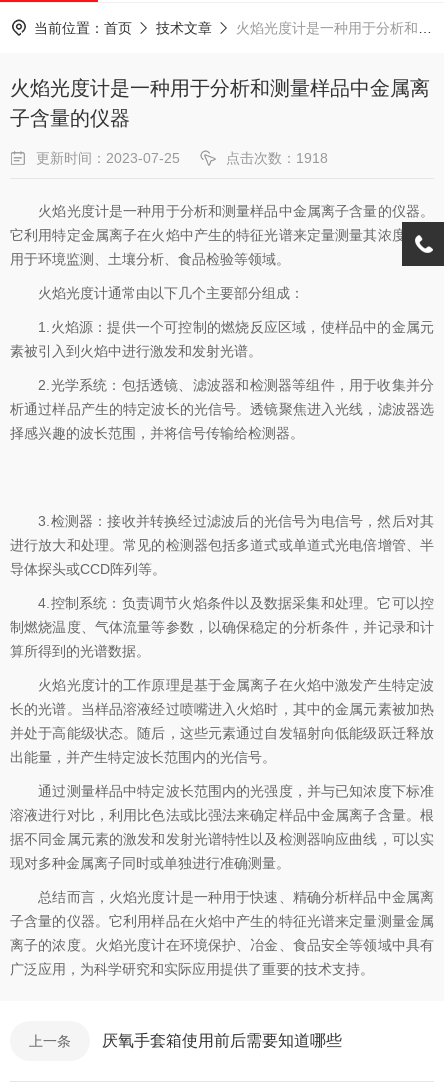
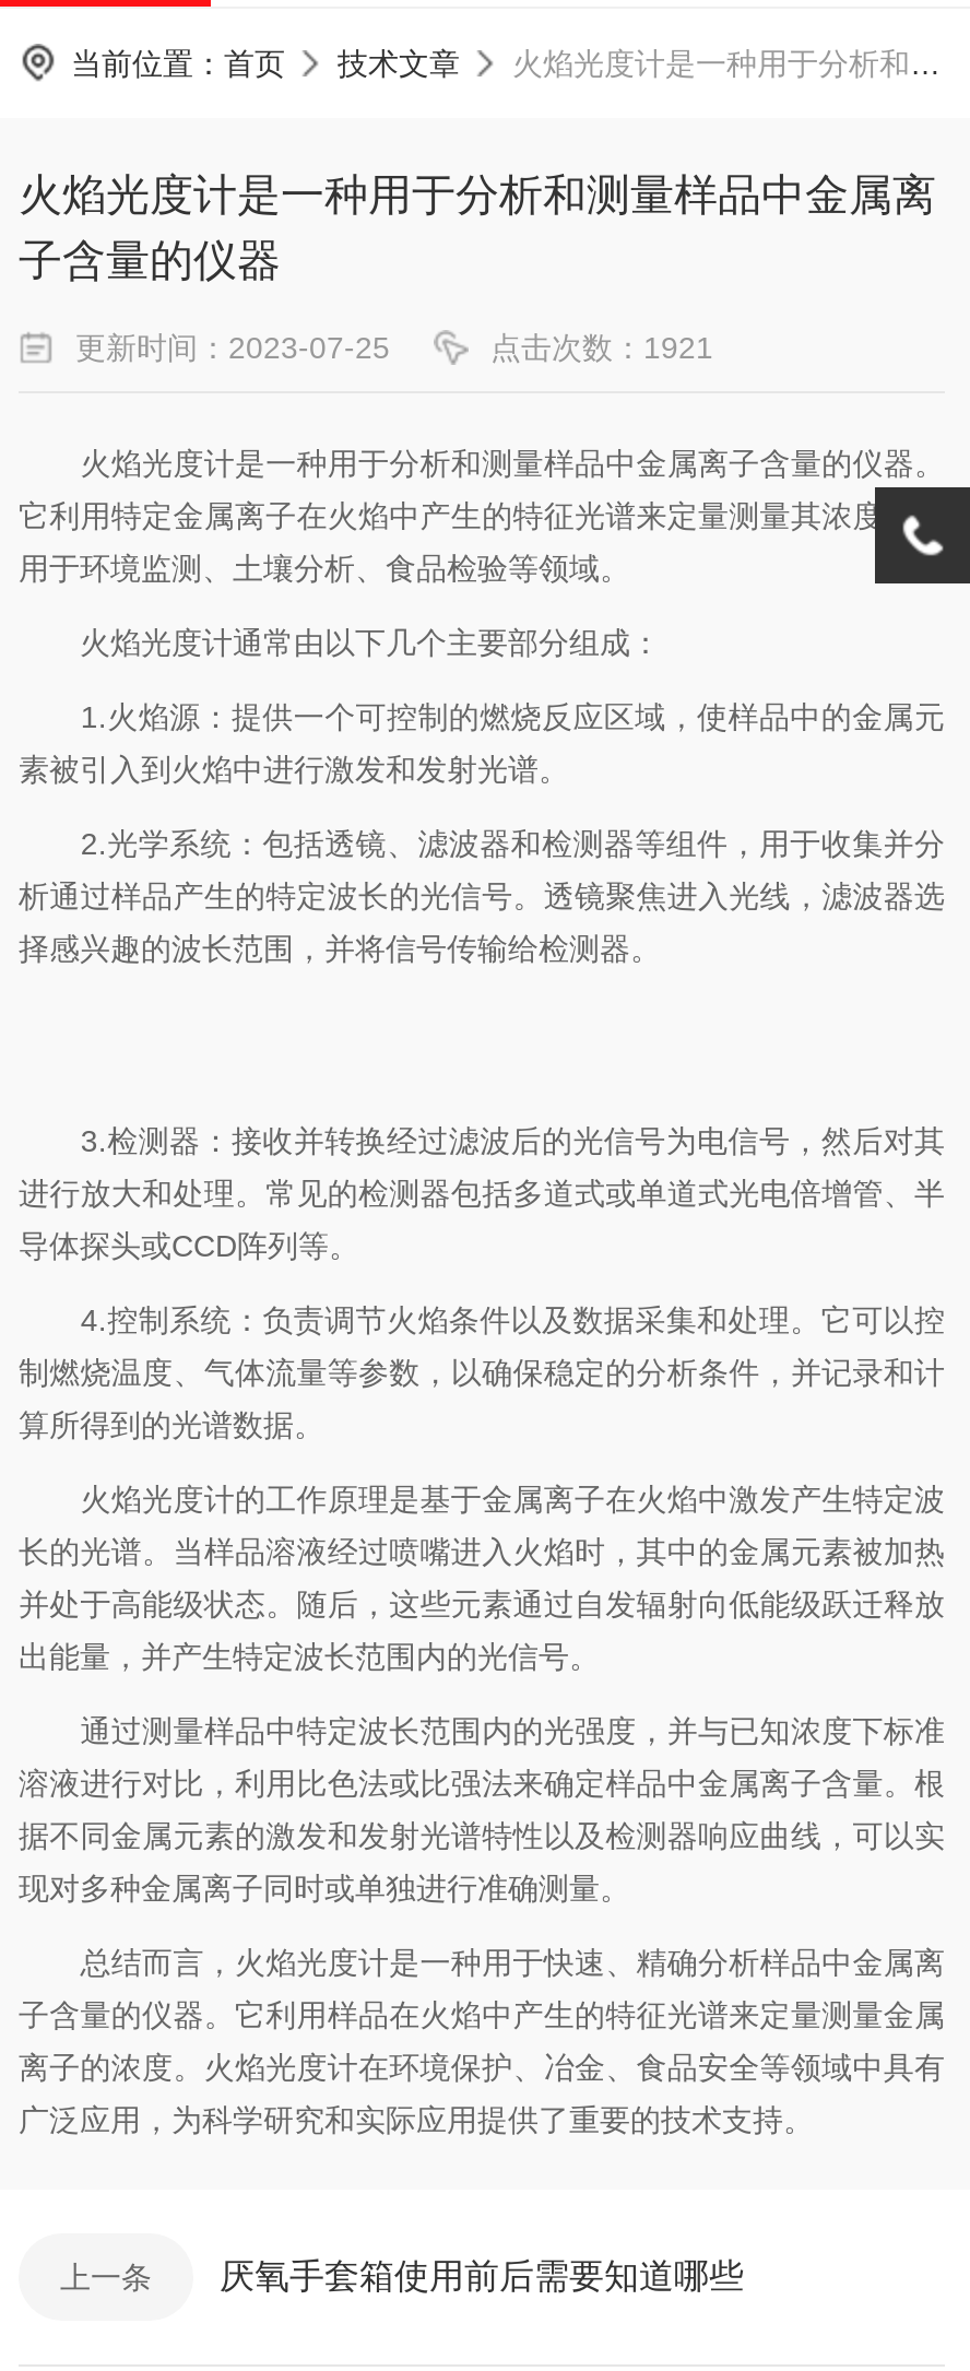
[226,150,328,166] 点击次数：1918 -> [490,330,713,365] 点击次数：1921

